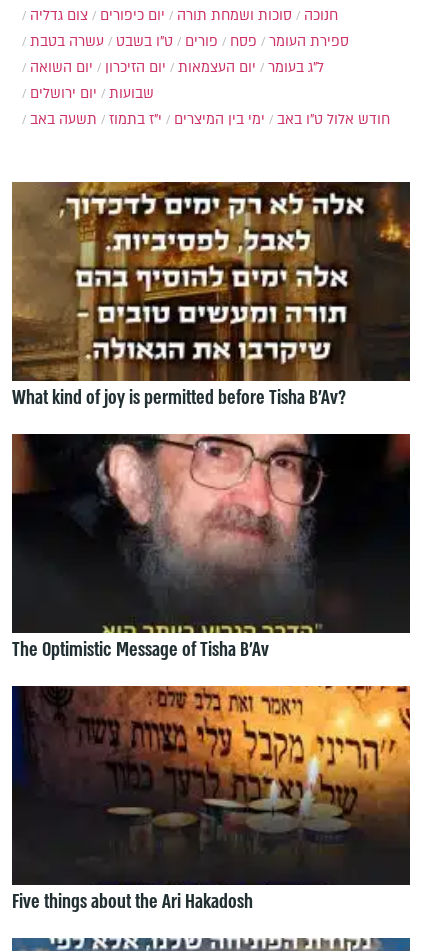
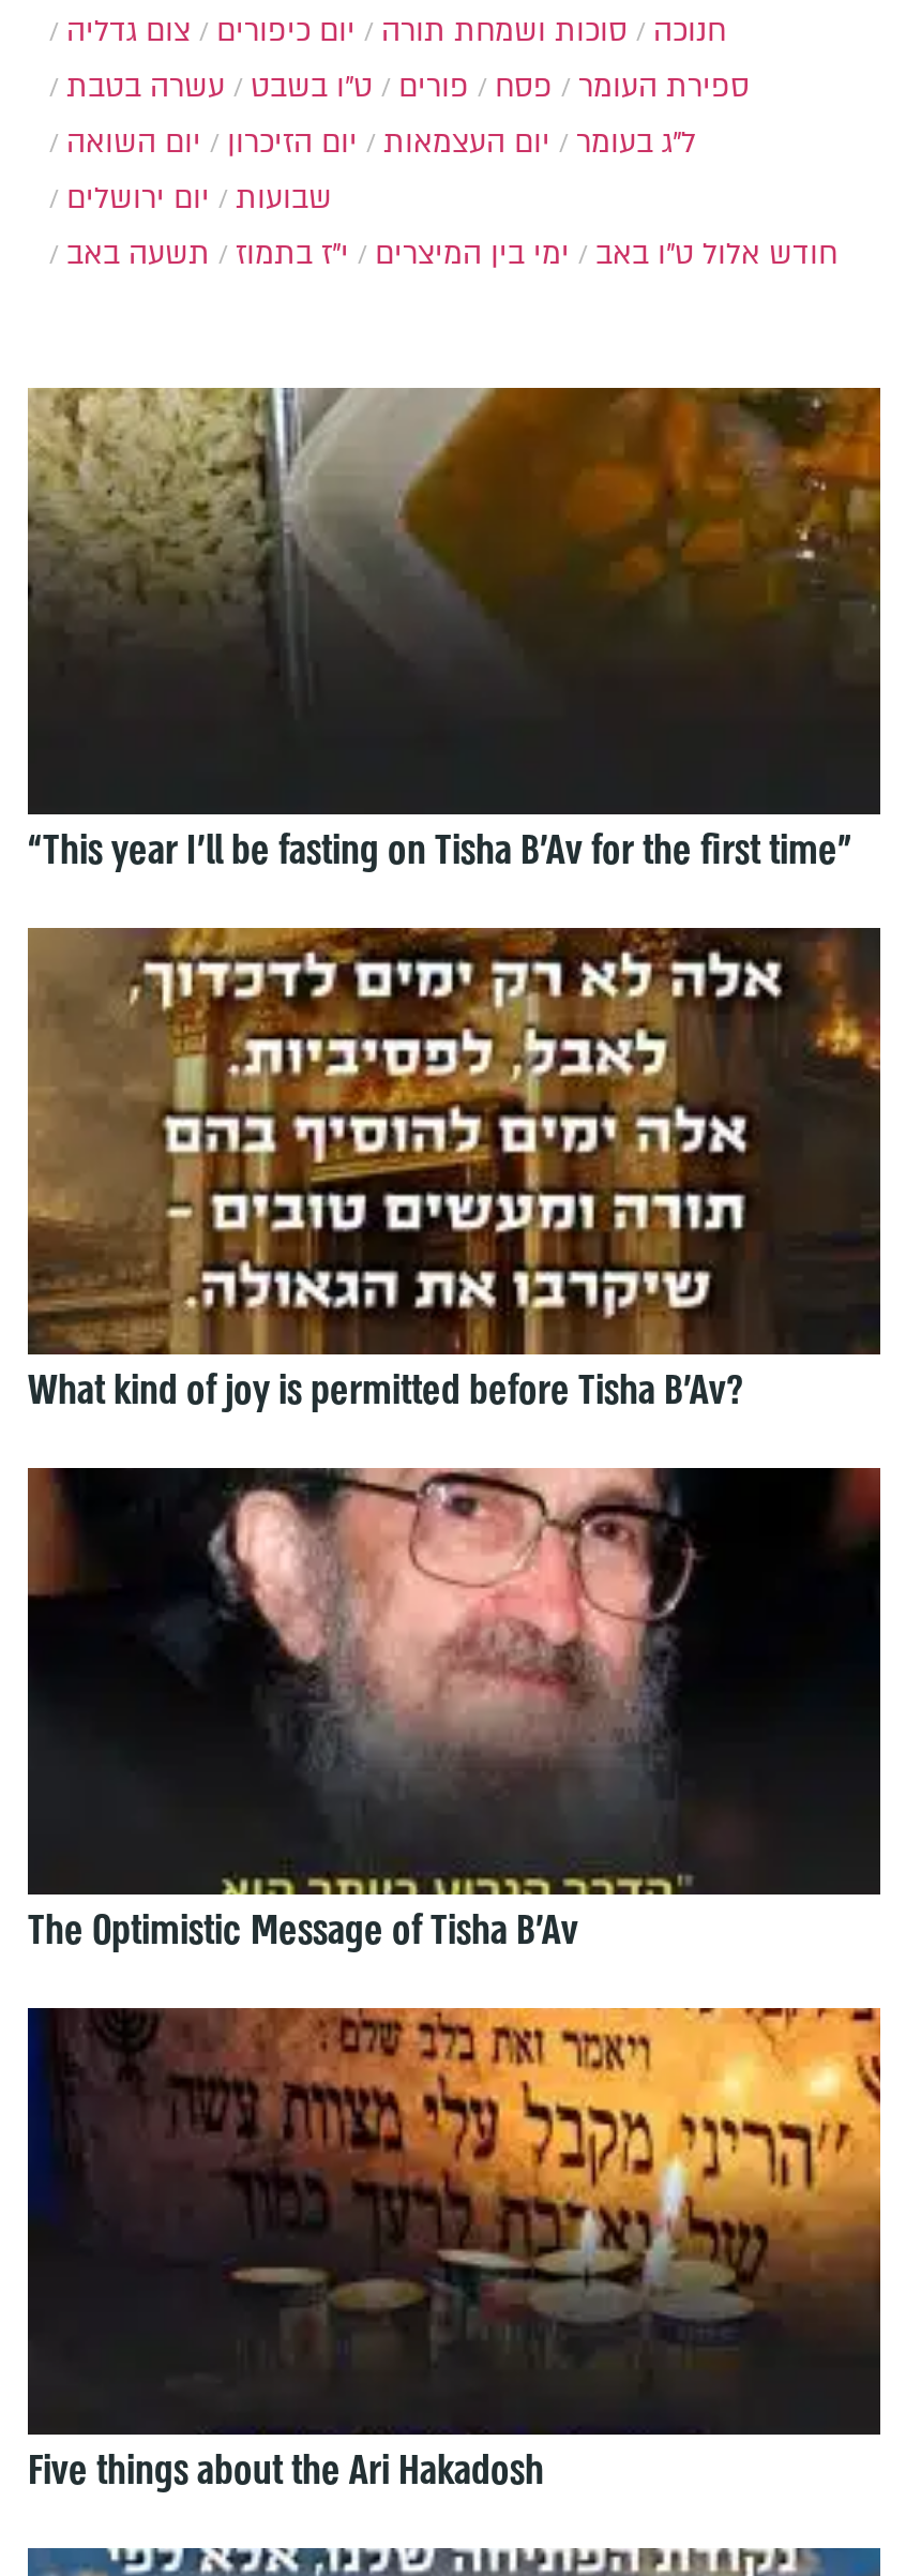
none -> [26,386,882,878] [image] | “This year I’ll be fasting on Tisha B’Av for the first time”

